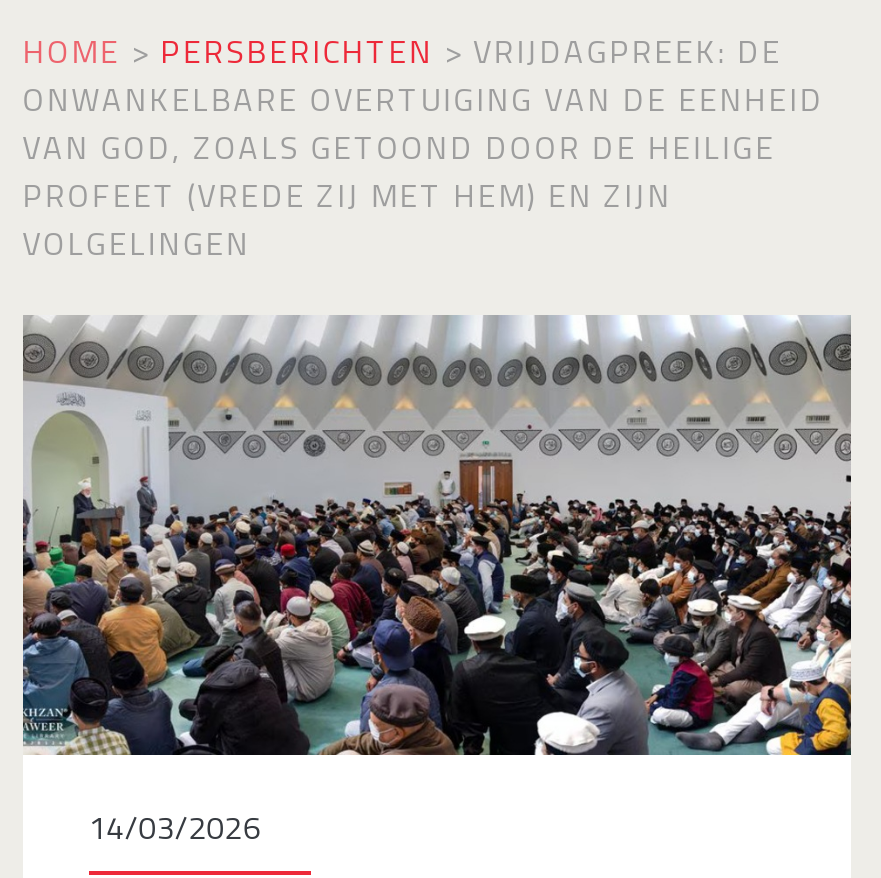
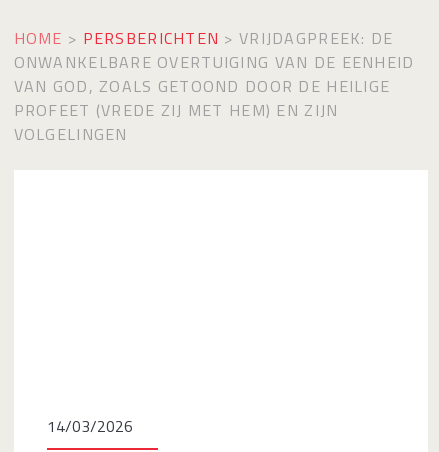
[21,315,853,757] [image] -> none

